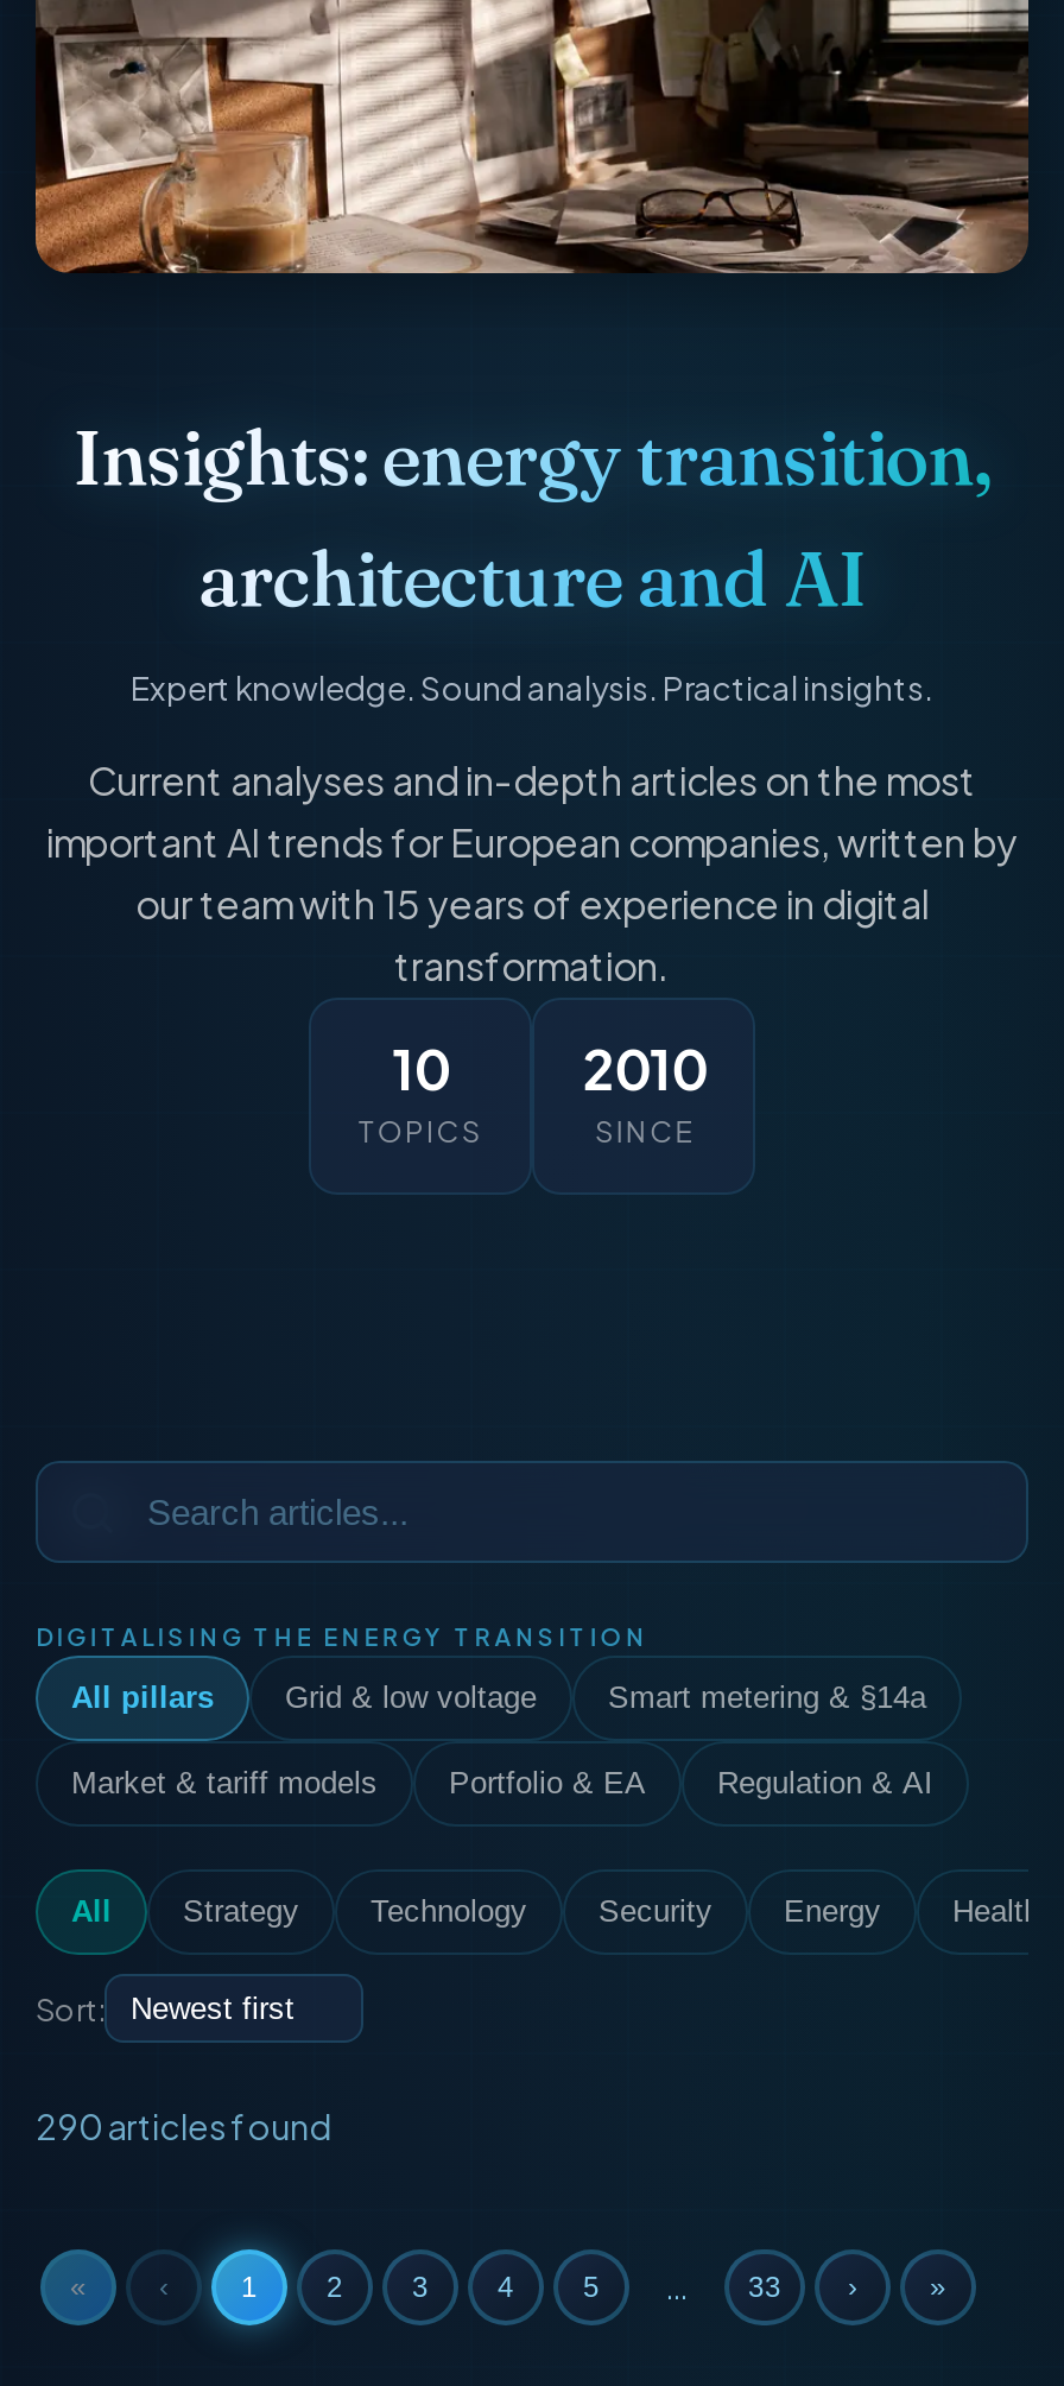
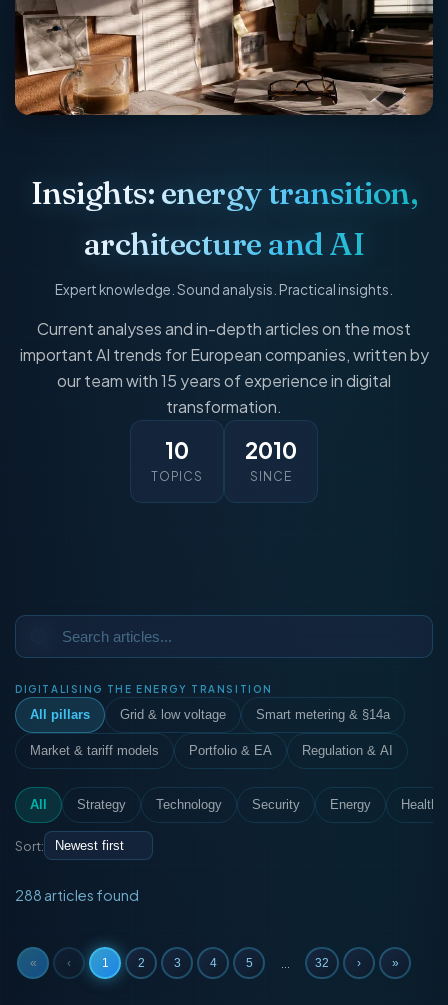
[36,2105,332,2148] 290 articles found -> [15,886,139,904] 288 articles found
[748,2271,781,2304] 33 -> [315,956,329,970] 32

